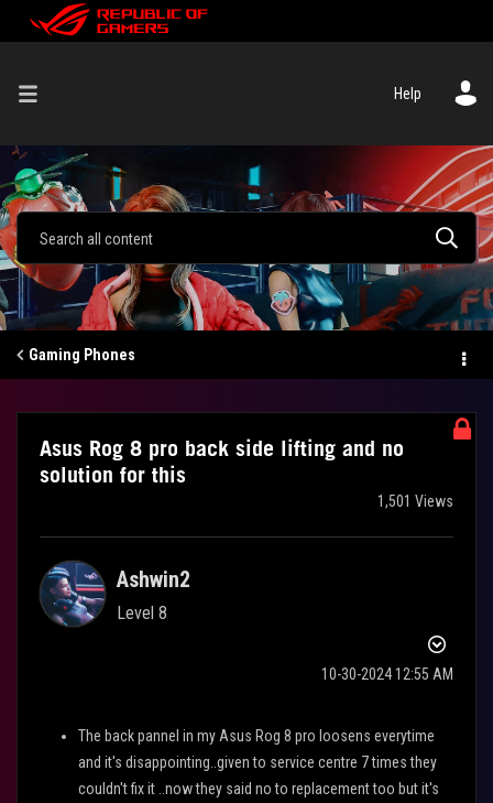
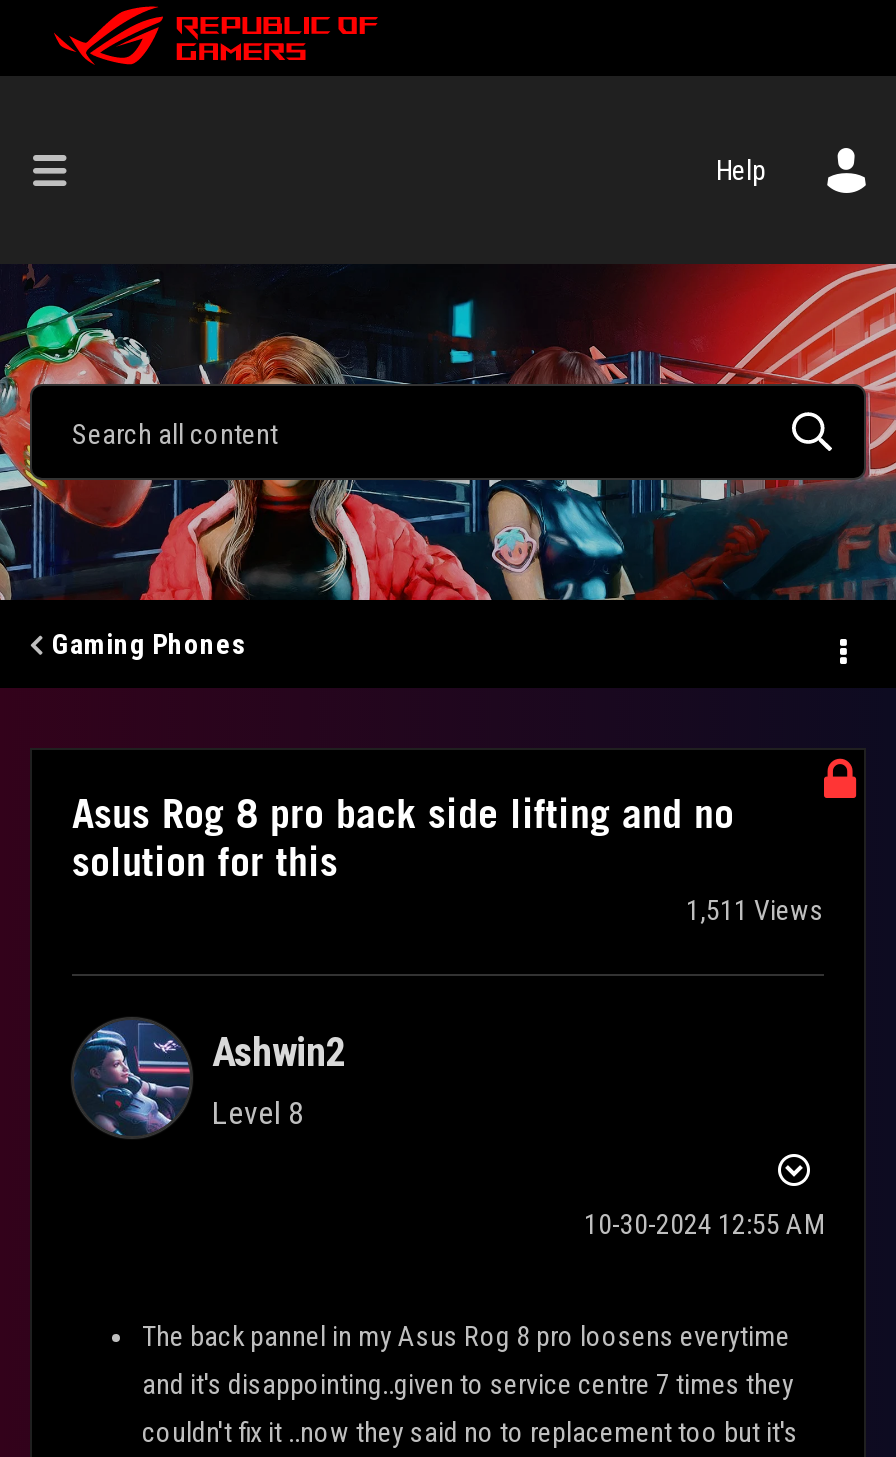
[377,492,453,510] 1,501 Views -> [686,894,824,926] 1,511 Views

